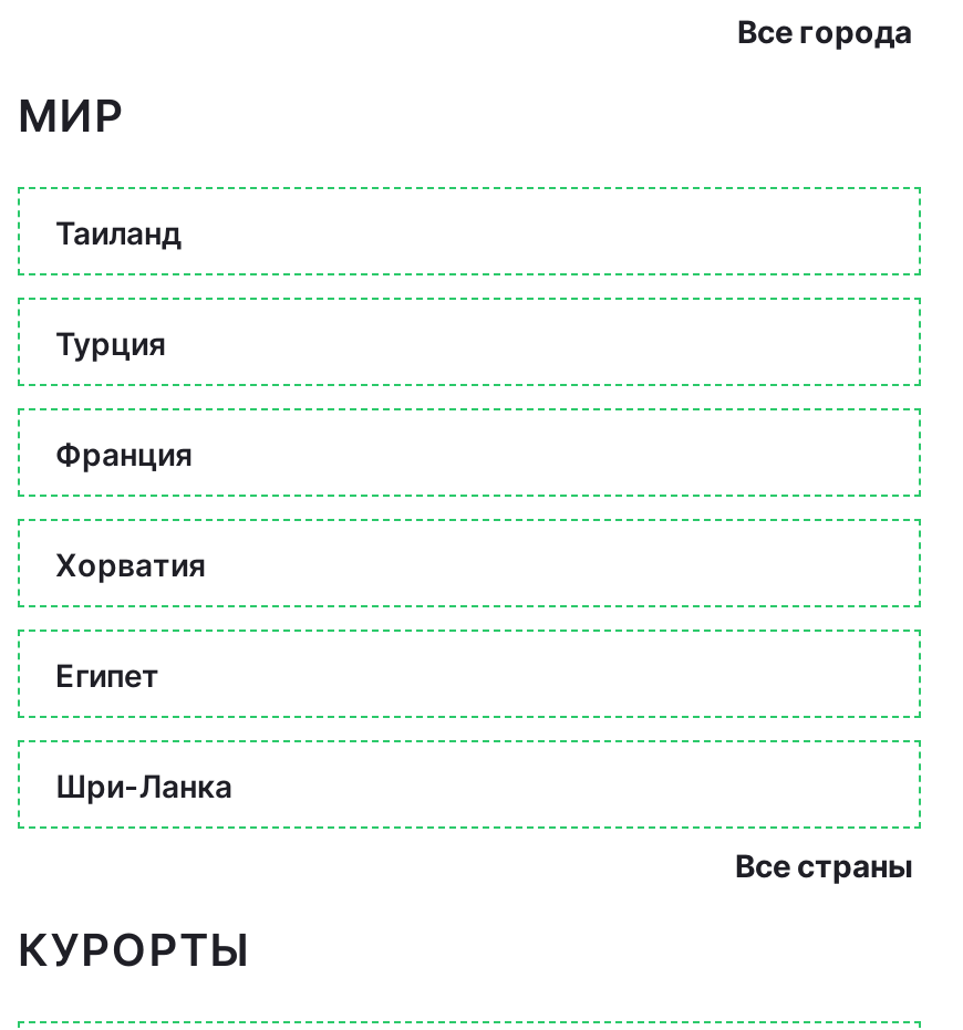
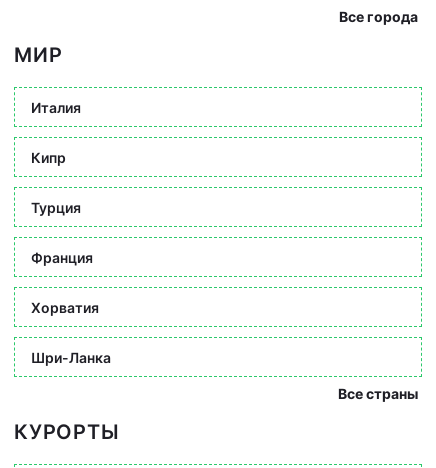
[55,212,182,250] Таиланд -> [31,98,81,165] Италия | Кипр
moved [55,323,206,582] -> [31,198,99,315]: Турция | Франция | Хорватия
[55,655,159,693] Египет -> none

